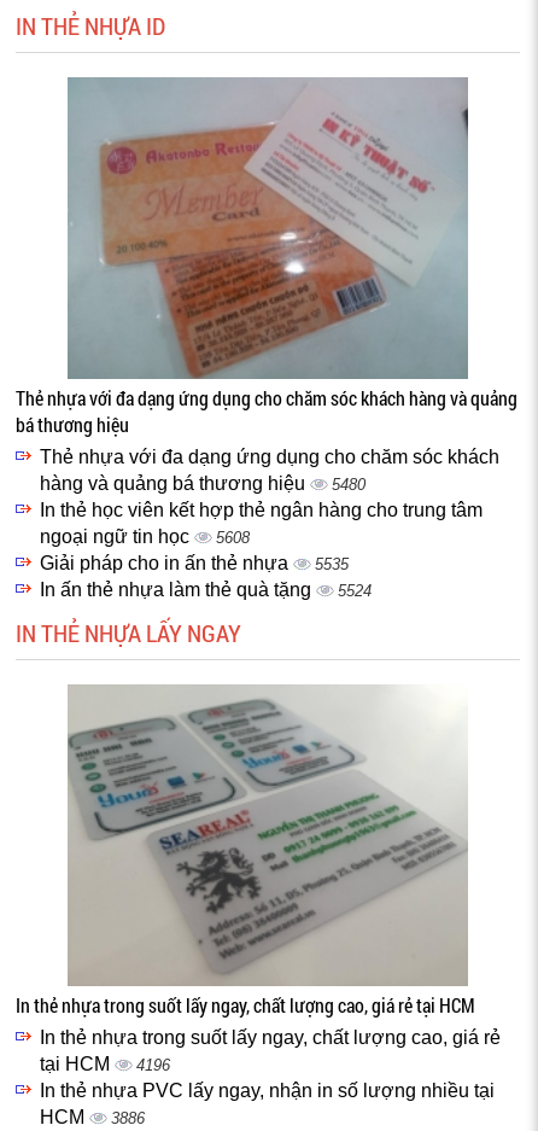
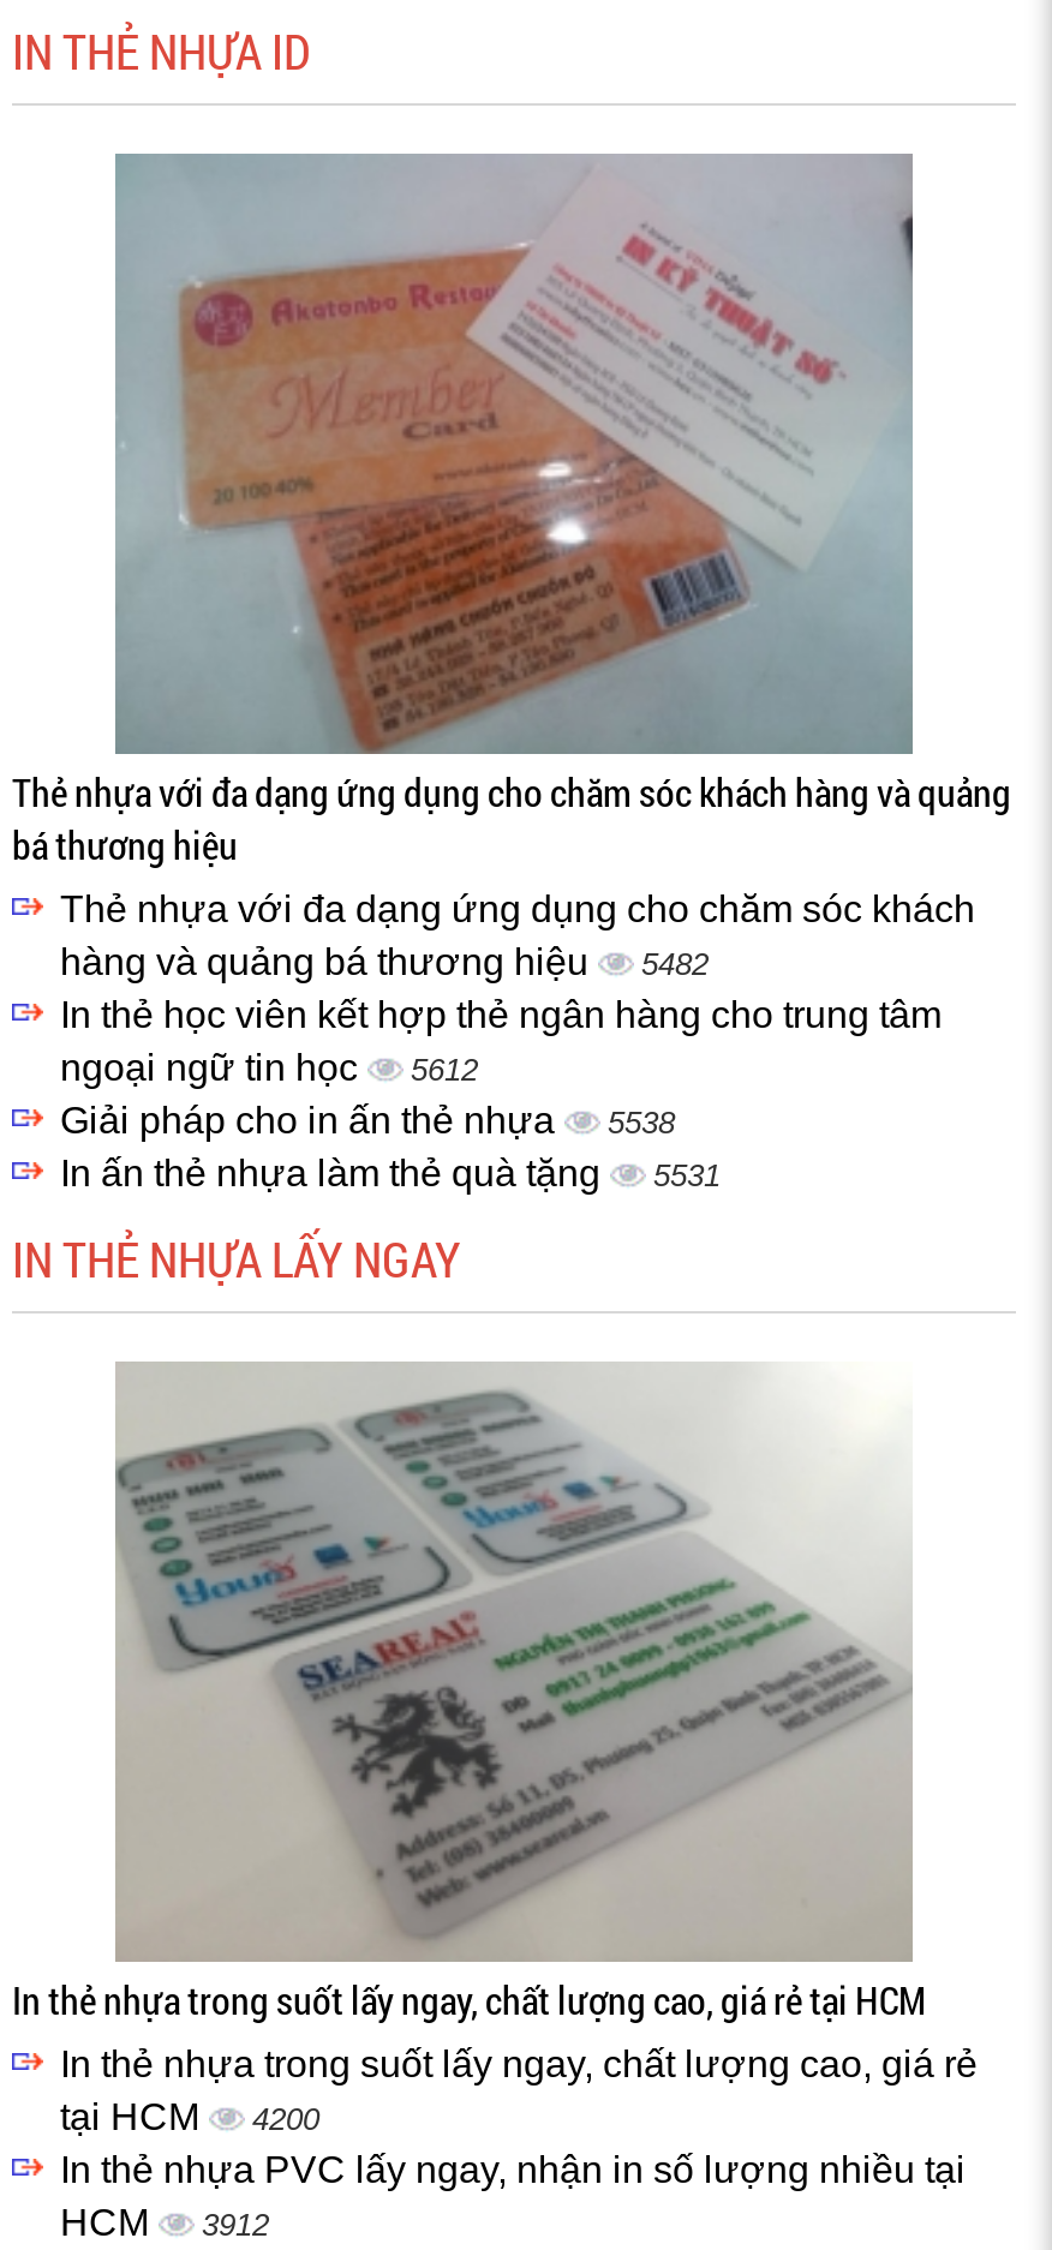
[40,473,366,494] hàng và quảng bá thương hiệu 5480 -> [60,941,709,982] hàng và quảng bá thương hiệu 5482
[40,526,250,547] ngoại ngữ tin học 5608 -> [60,1047,478,1088] ngoại ngữ tin học 5612
[40,553,349,573] Giải pháp cho in ấn thẻ nhựa 5535 -> [60,1100,675,1141] Giải pháp cho in ấn thẻ nhựa 5538
[40,579,372,600] In ấn thẻ nhựa làm thẻ quà tặng 5524 -> [60,1153,721,1193] In ấn thẻ nhựa làm thẻ quà tặng 5531
[40,1054,170,1074] tại HCM 4196 -> [60,2096,319,2137] tại HCM 4200
[40,1107,145,1127] HCM 3886 -> [60,2202,269,2243] HCM 3912

